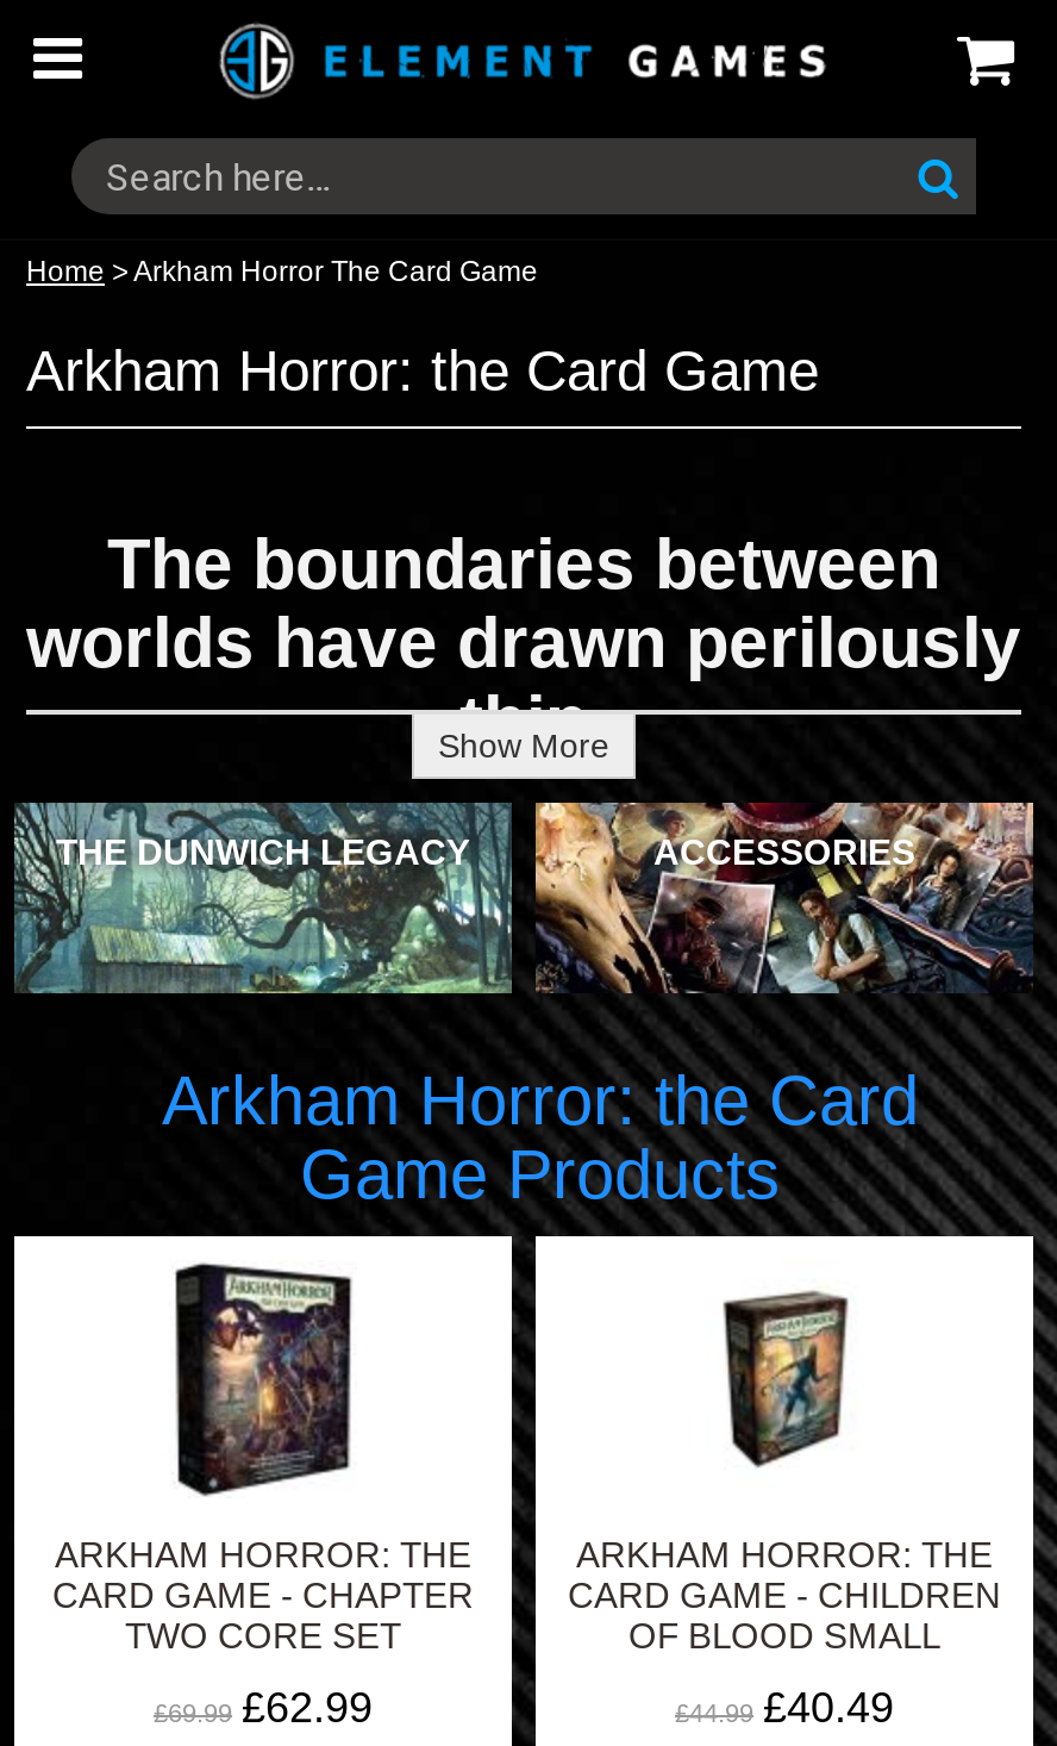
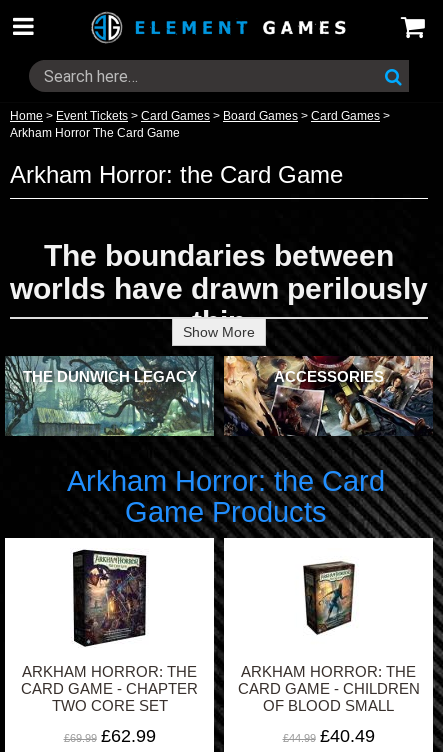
[26,255,538,288] Home > Arkham Horror The Card Game -> [10,109,390,140] Home > Event Tickets > Card Games > Board Games > Card Games > | Arkham Horror The Card Game

